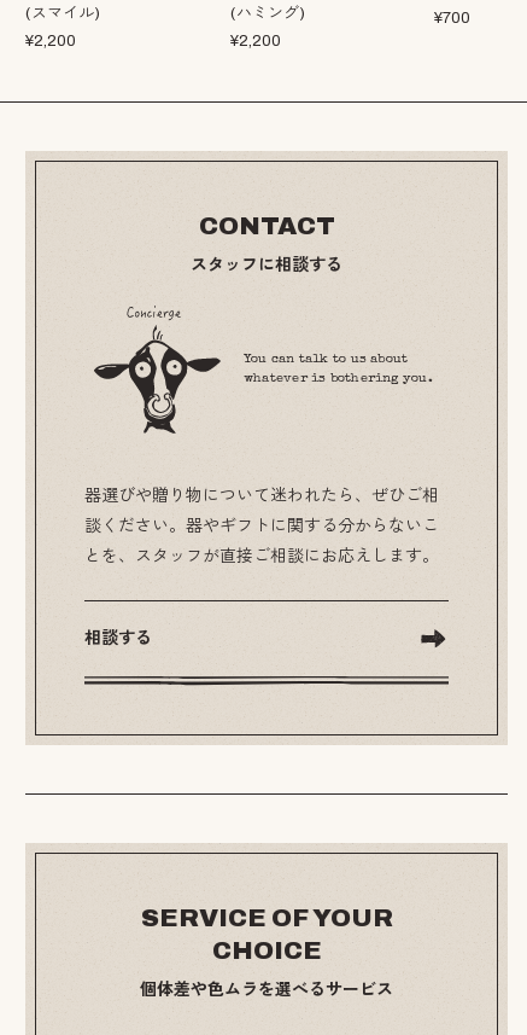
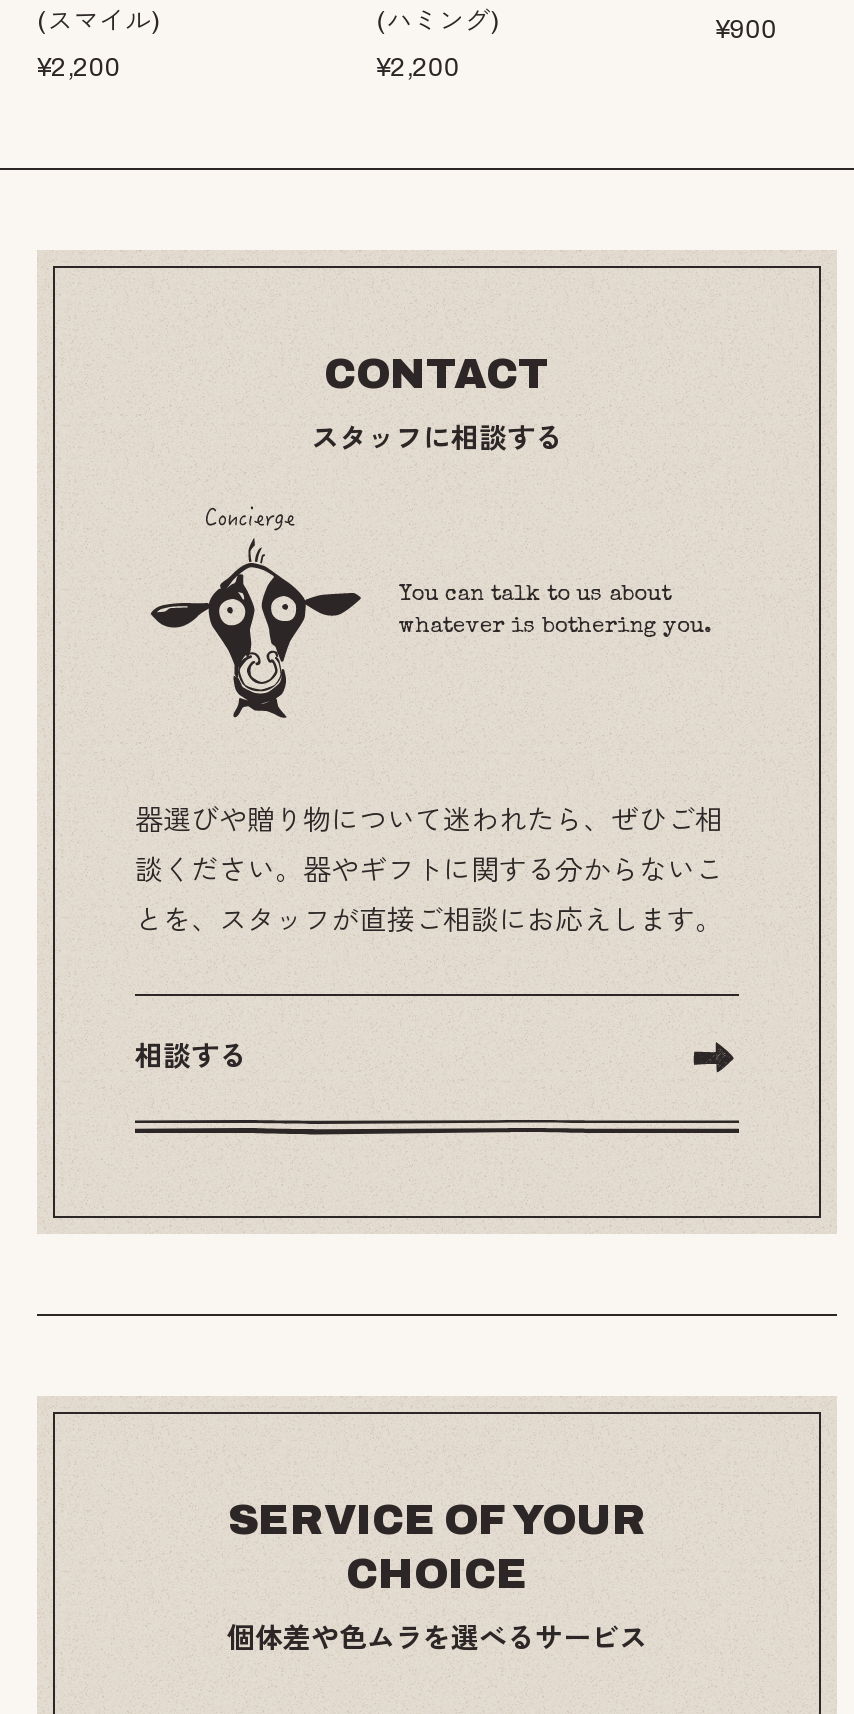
[434,9,471,26] ¥700 -> [715,16,777,44] ¥900

